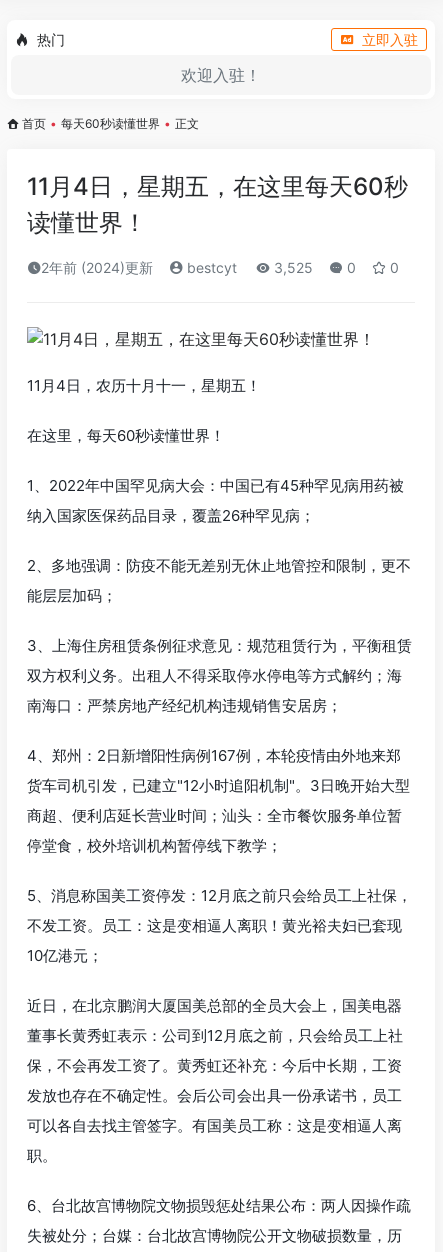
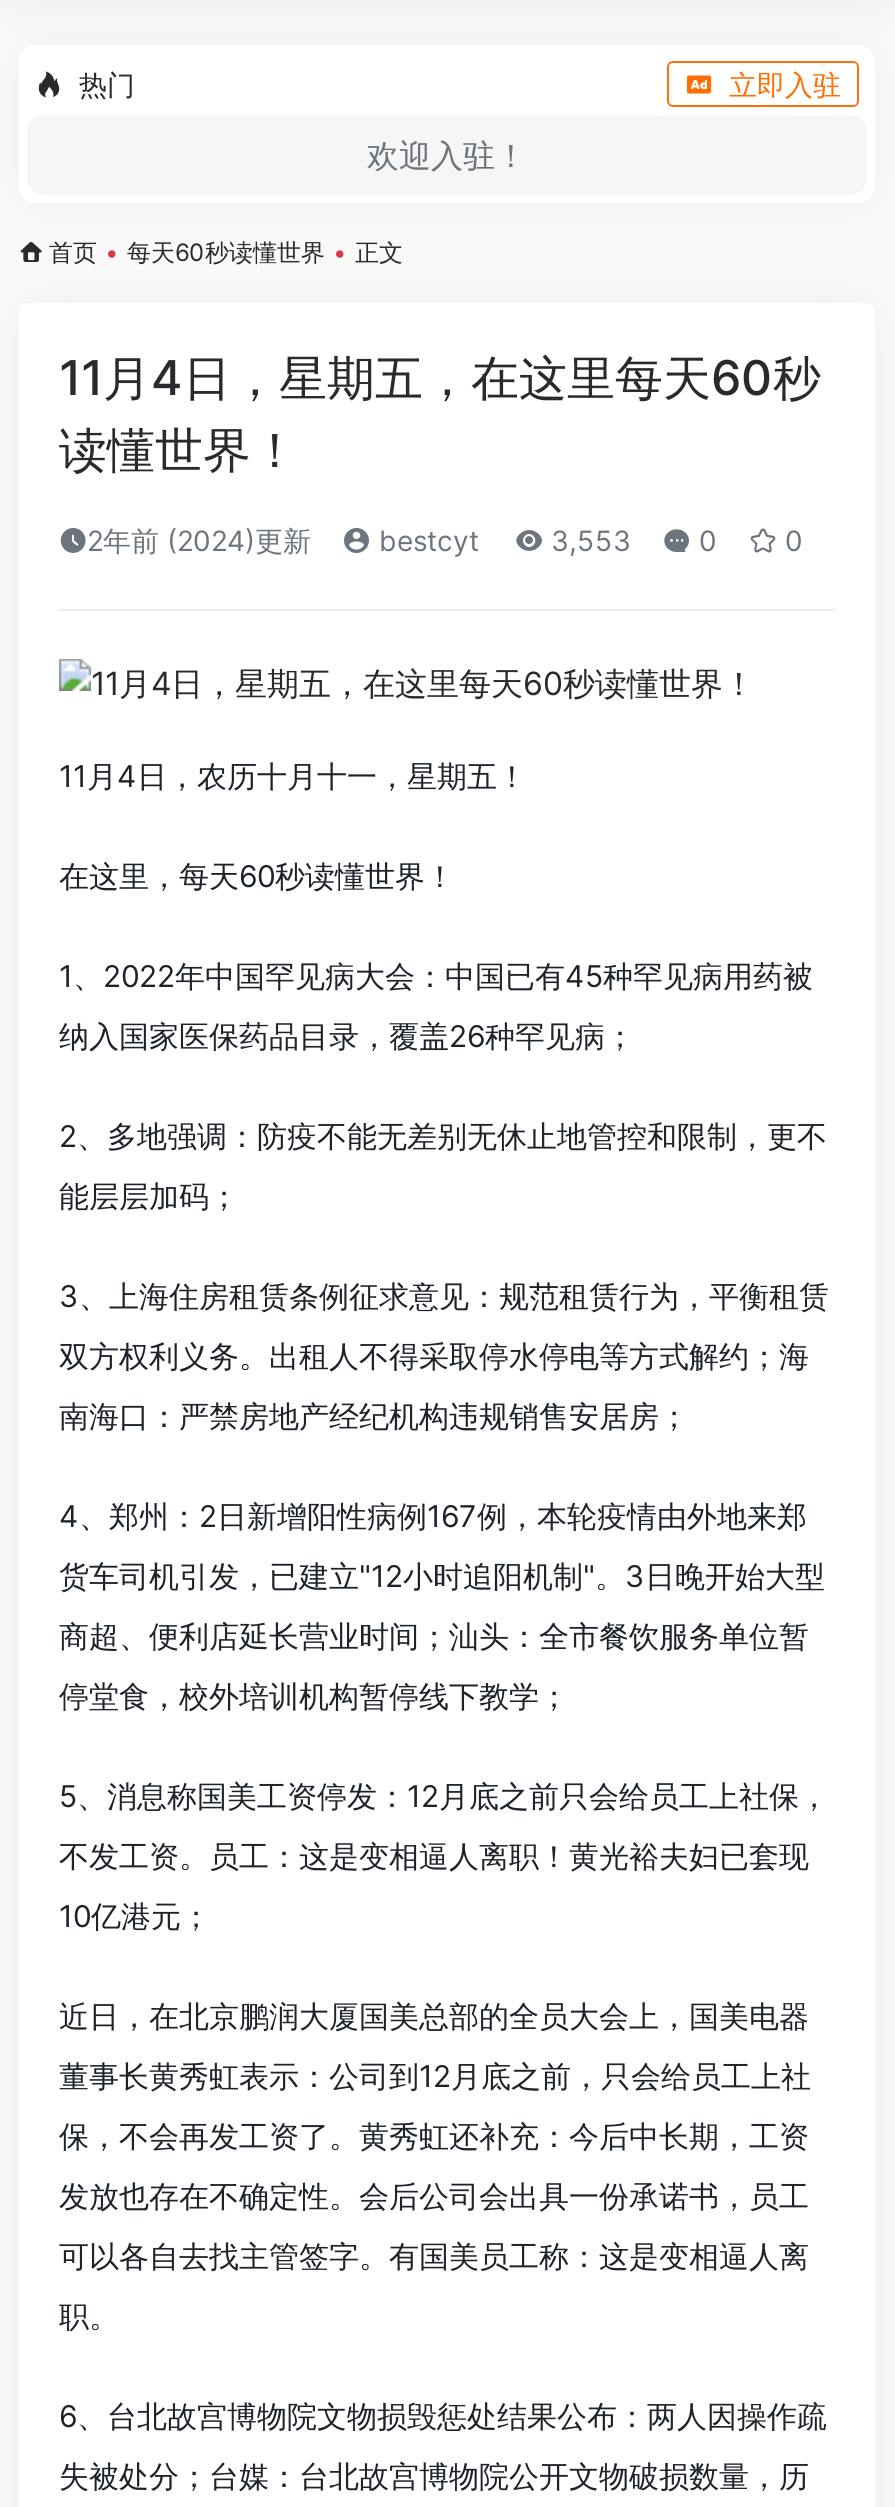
[41,259,399,276] 2年前 (2024)更新 bestcyt 3,525 0 0 -> [87,523,803,557] 2年前 (2024)更新 bestcyt 3,553 0 0

